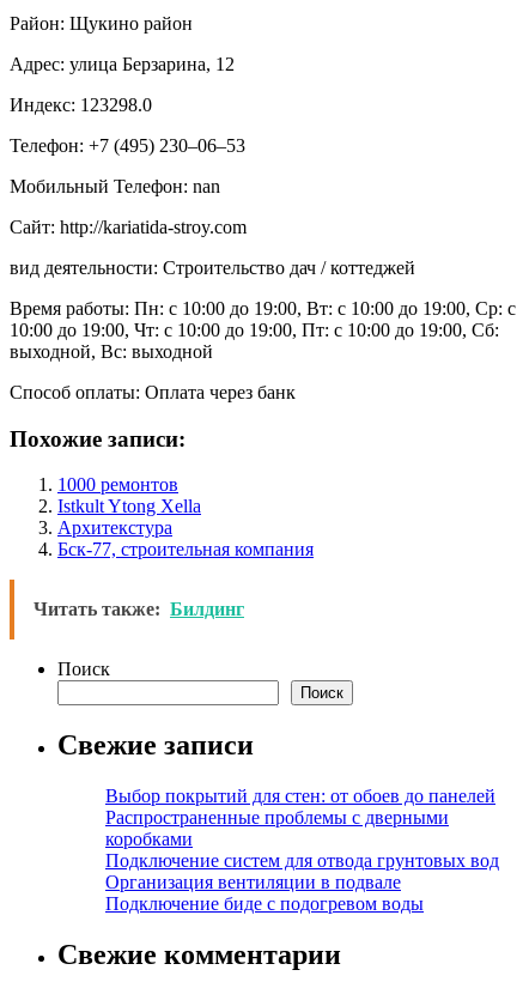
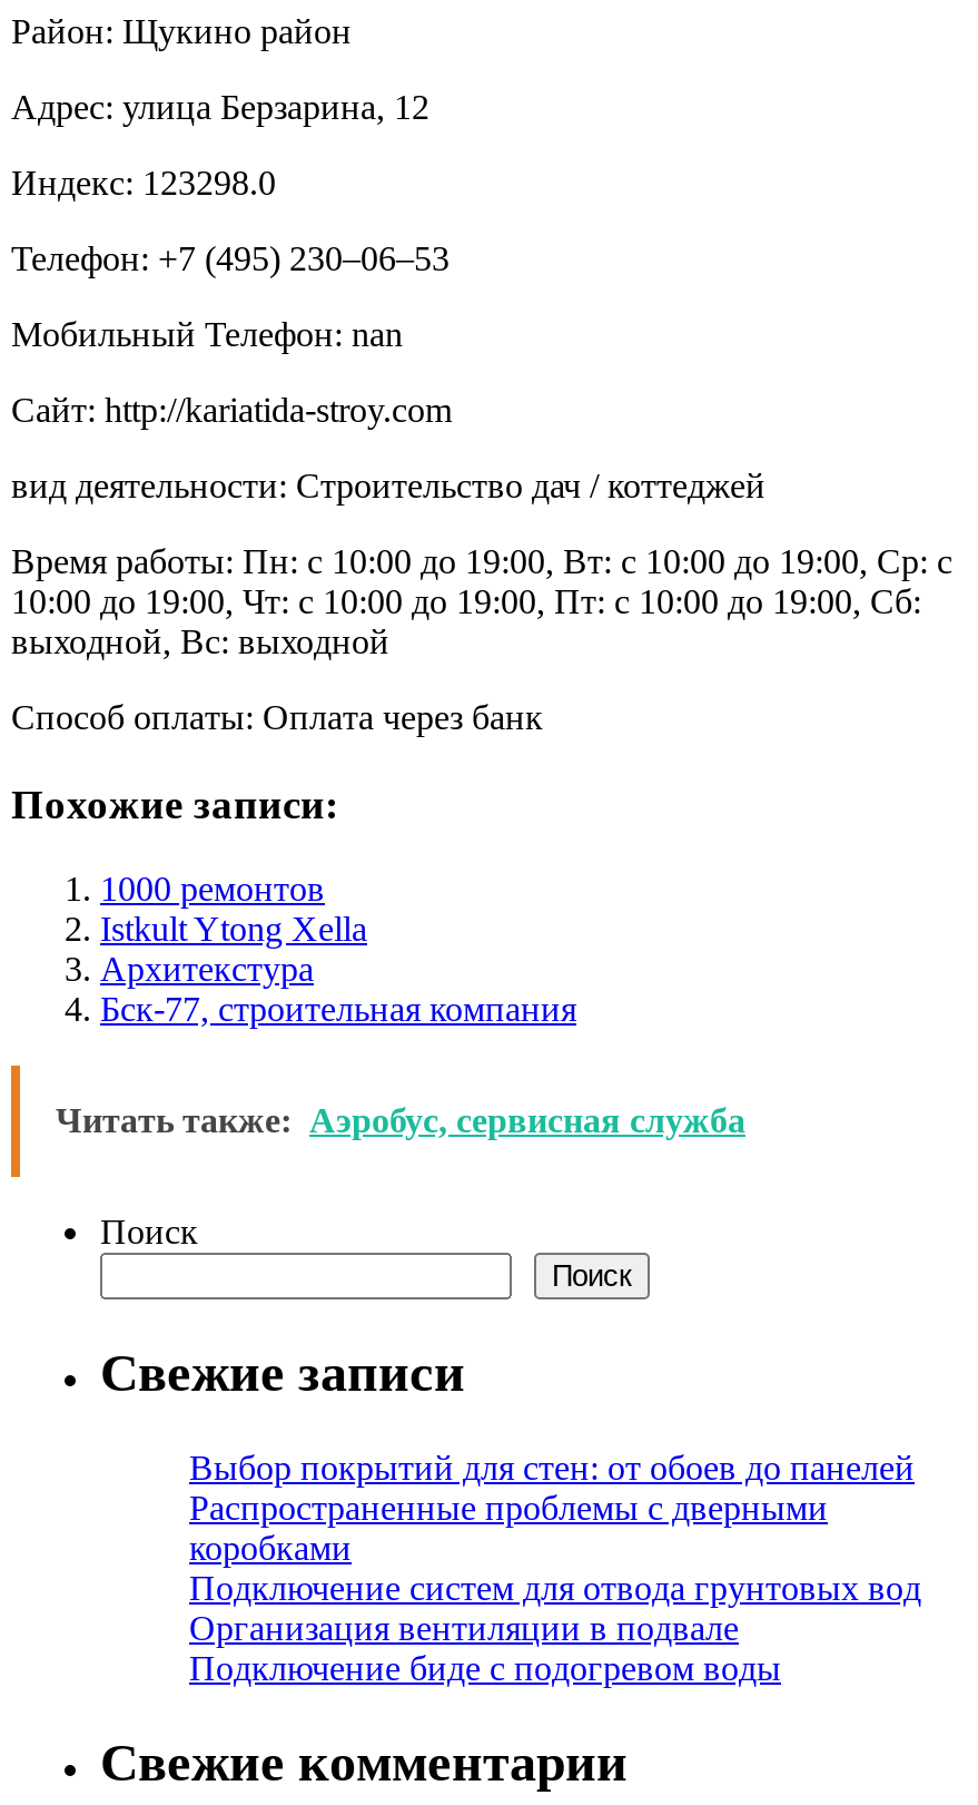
[34,599,244,619] Читать также: Билдинг -> [56,1102,745,1140] Читать также: Аэробус, сервисная служба

